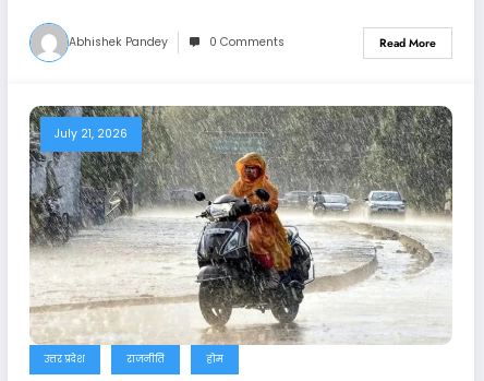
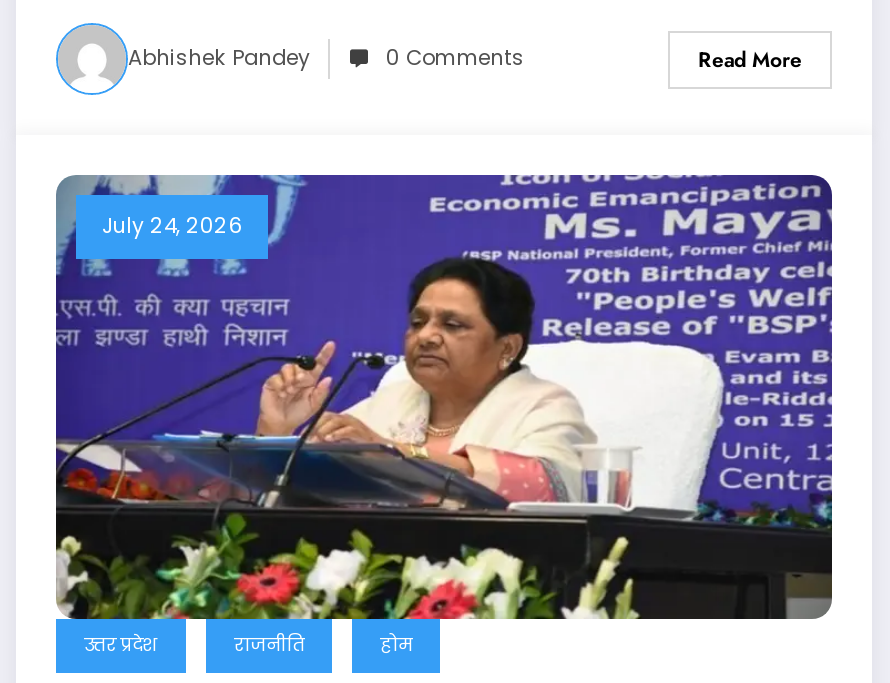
[28,105,452,346] [image] | July 21, 2026 -> [54,173,834,621] [image] | July 24, 2026

